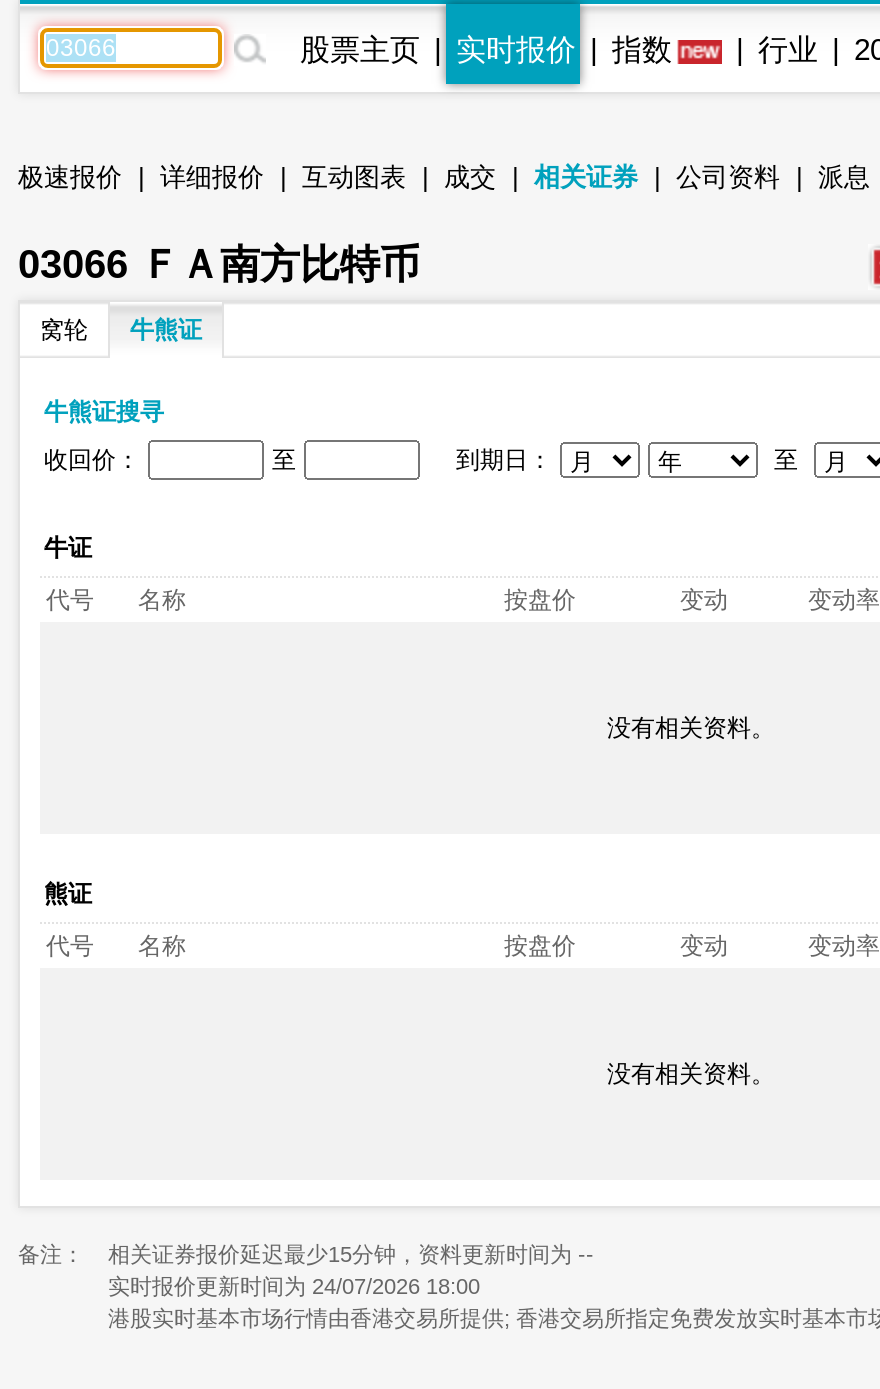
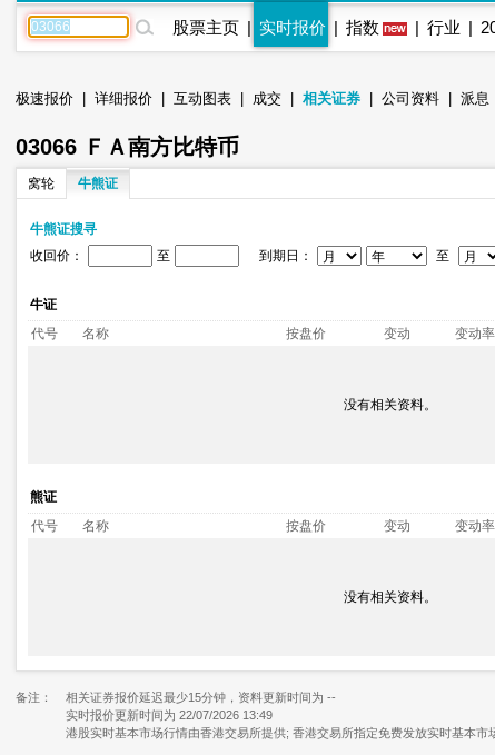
[108,1274,480,1298] 实时报价更新时间为 24/07/2026 18:00 -> [66,708,273,722] 实时报价更新时间为 22/07/2026 13:49

